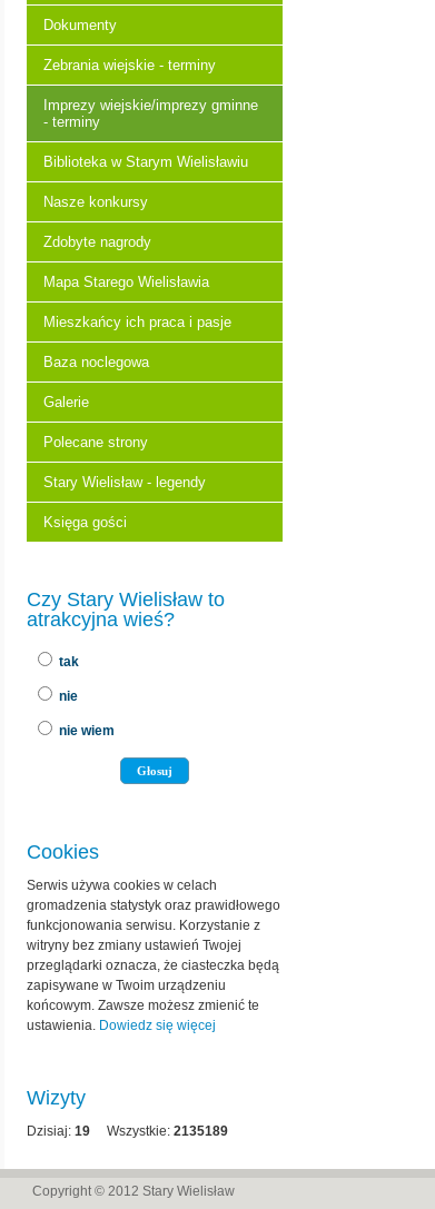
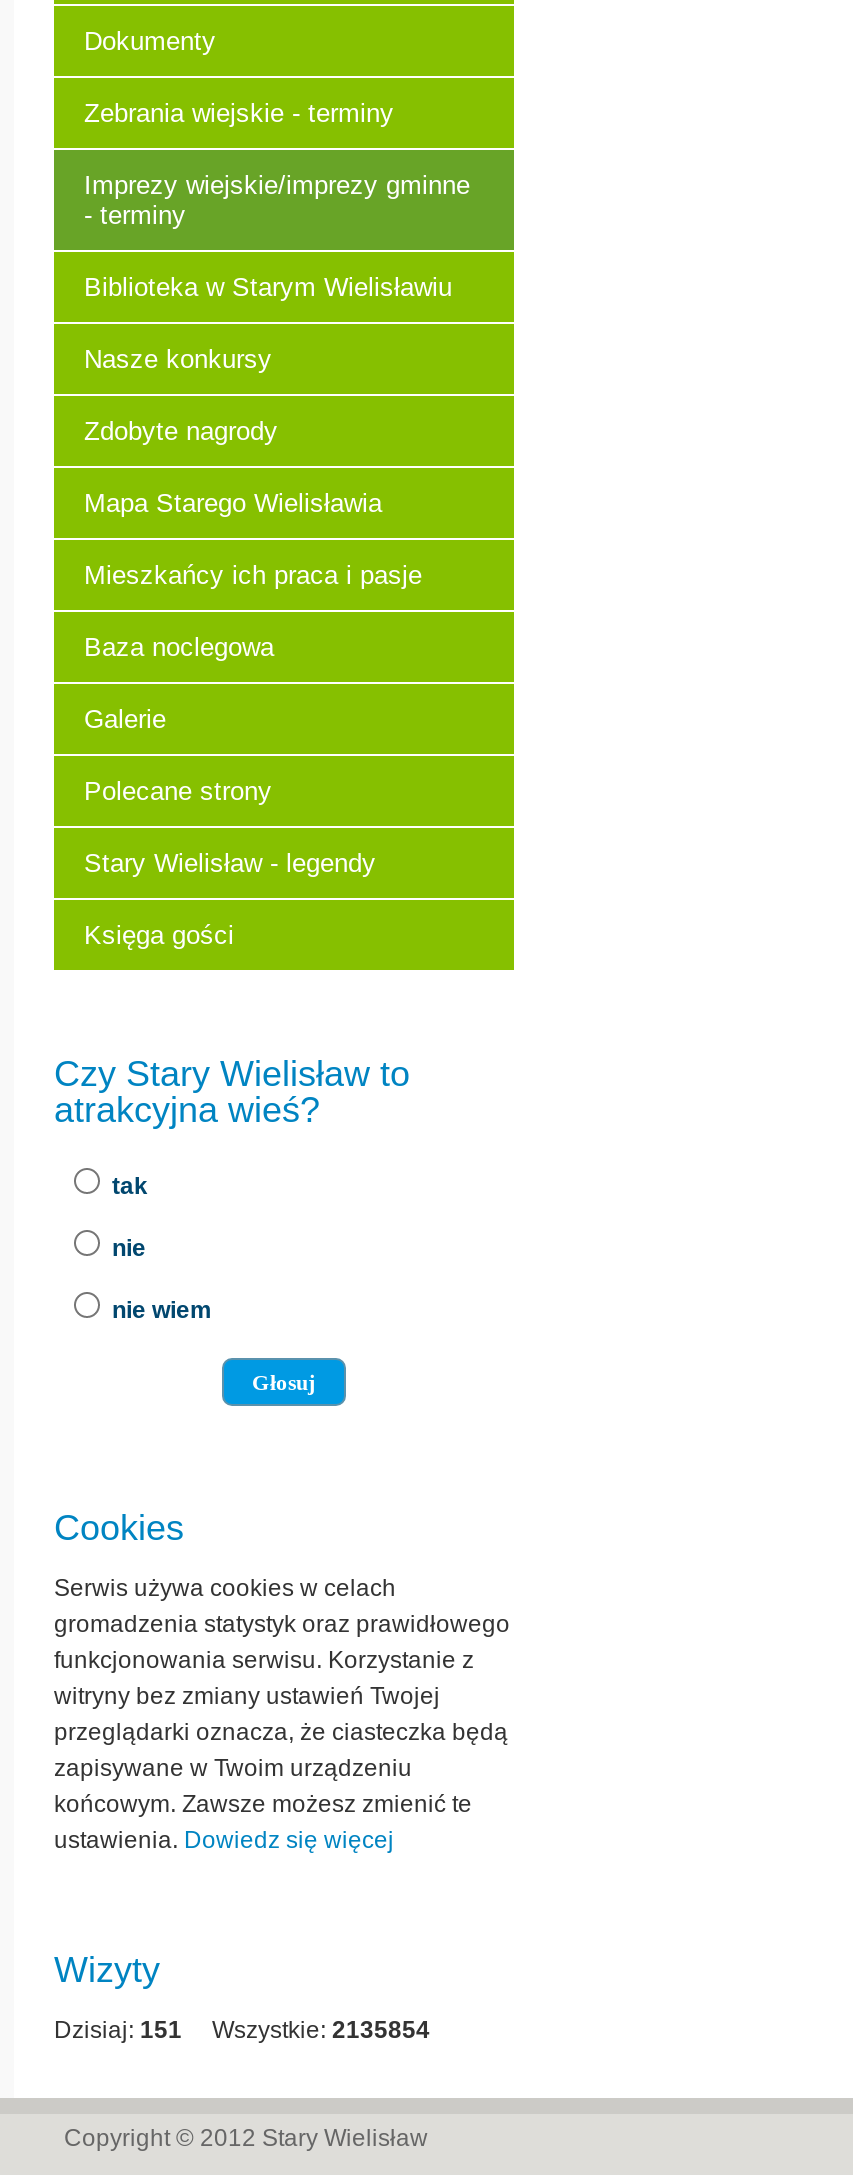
[27,1123,90,1139] Dzisiaj: 19 -> [54,2016,182,2044] Dzisiaj: 151
[107,1123,228,1139] Wszystkie: 2135189 -> [212,2016,430,2044] Wszystkie: 2135854

